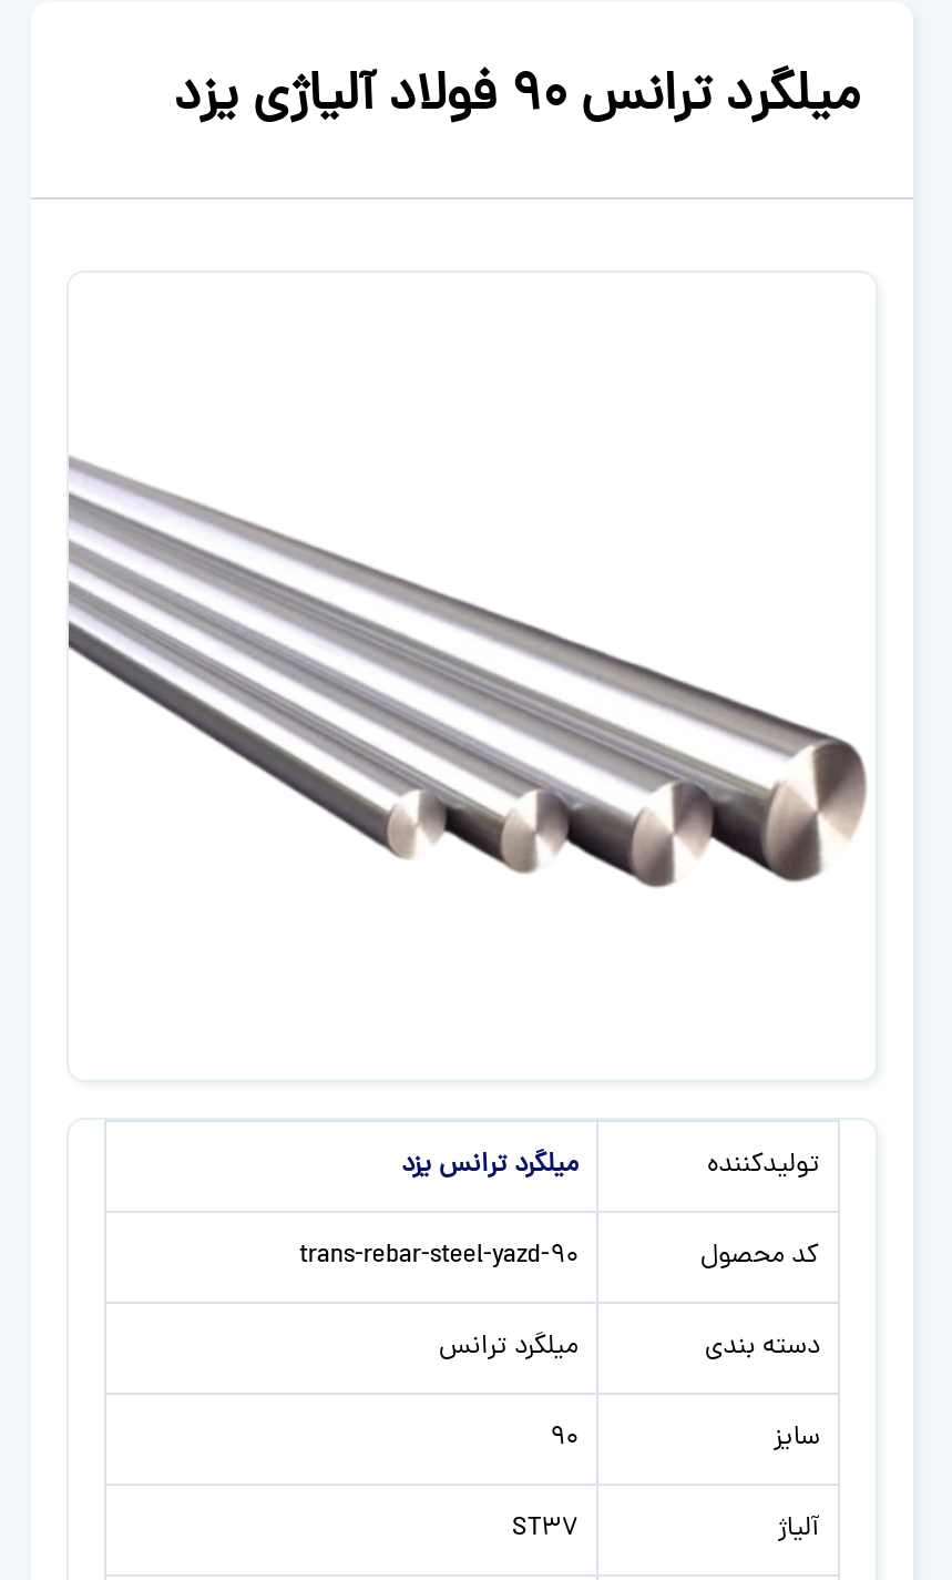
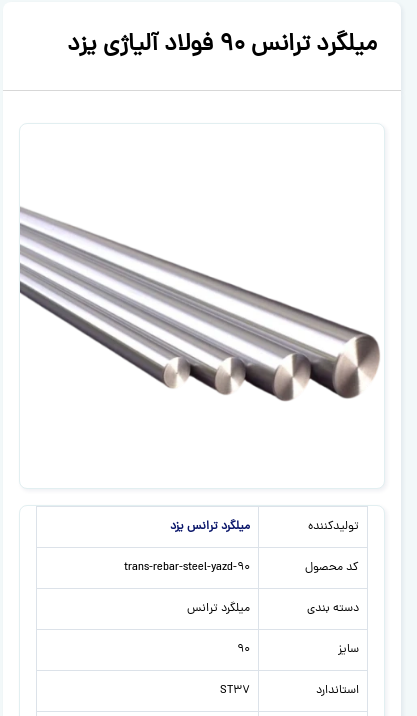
[778,1510,820,1550] آلیاژ -> [316,682,359,700] استاندارد

